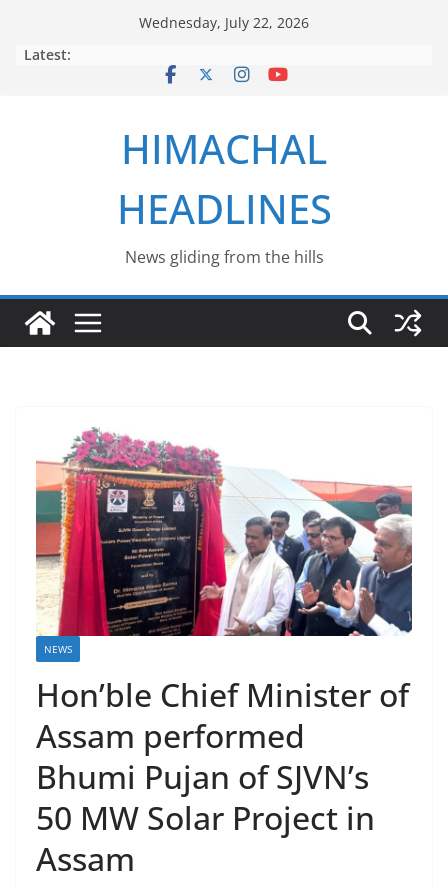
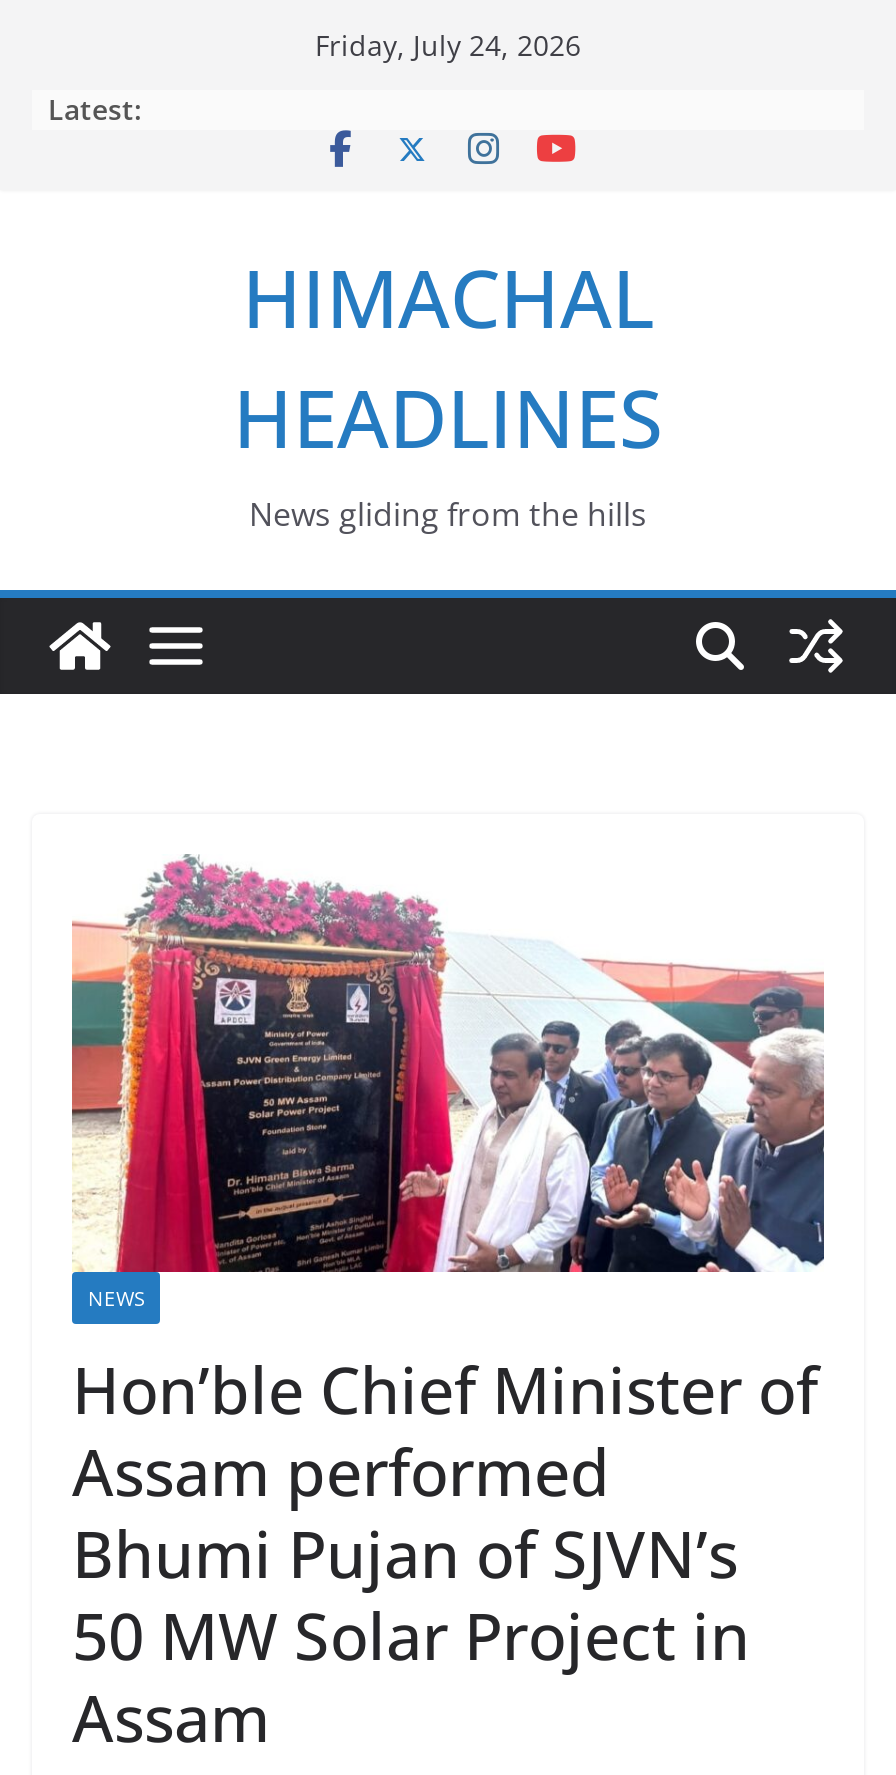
[139,13,309,32] Wednesday, July 22, 2026 -> [315,26,581,64] Friday, July 24, 2026

